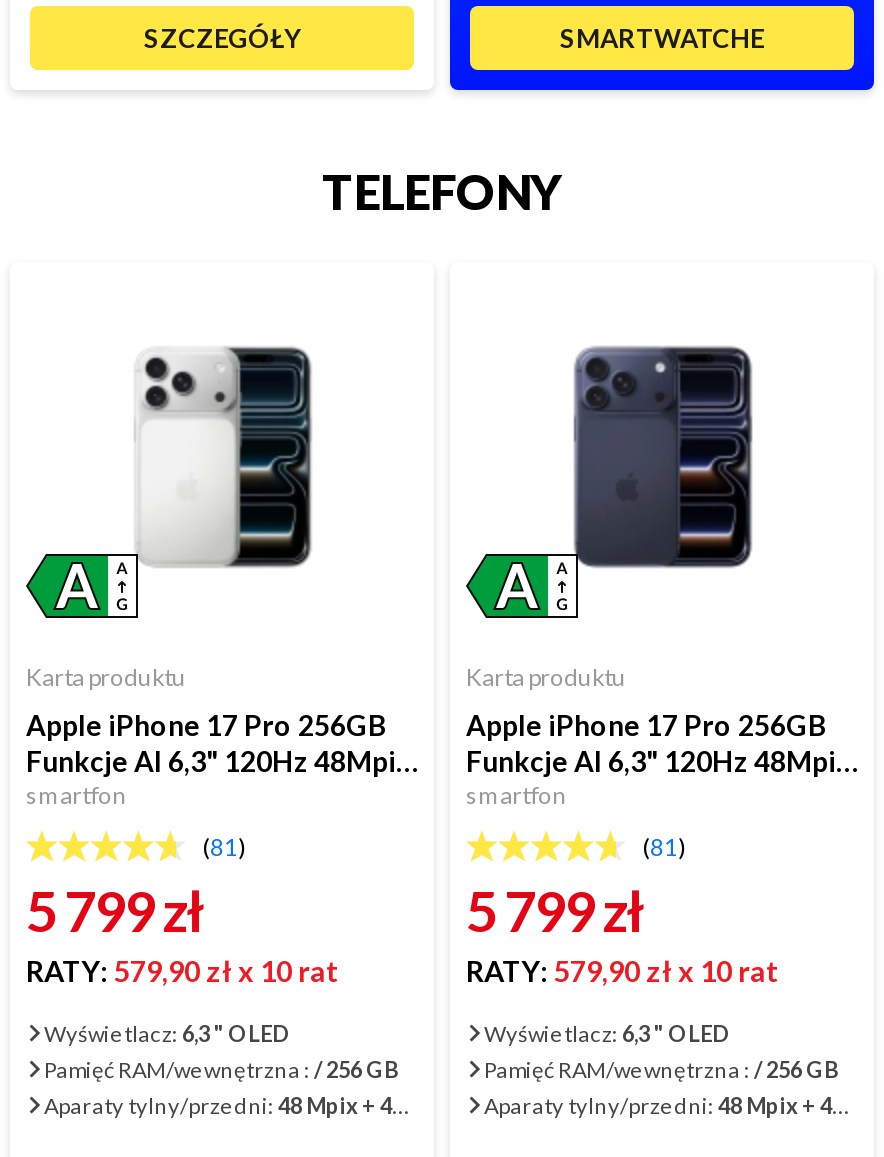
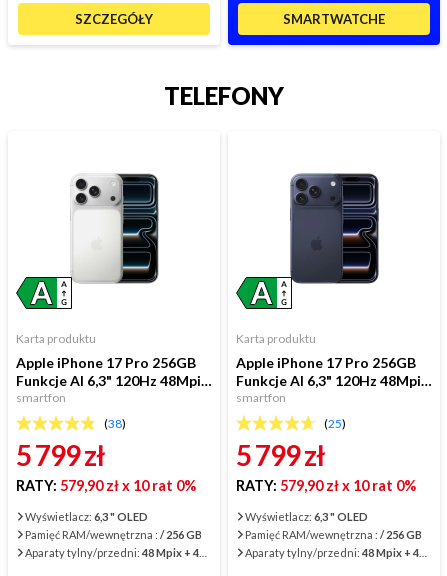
[202,832,246,862] (81) -> [104,416,126,431] (38)
[642,832,686,862] (81) -> [324,416,346,431] (25)
[26,954,340,988] RATY: 579,90 zł x 10 rat -> [16,477,196,494] RATY: 579,90 zł x 10 rat 0%
[466,954,780,988] RATY: 579,90 zł x 10 rat -> [236,477,416,494] RATY: 579,90 zł x 10 rat 0%

